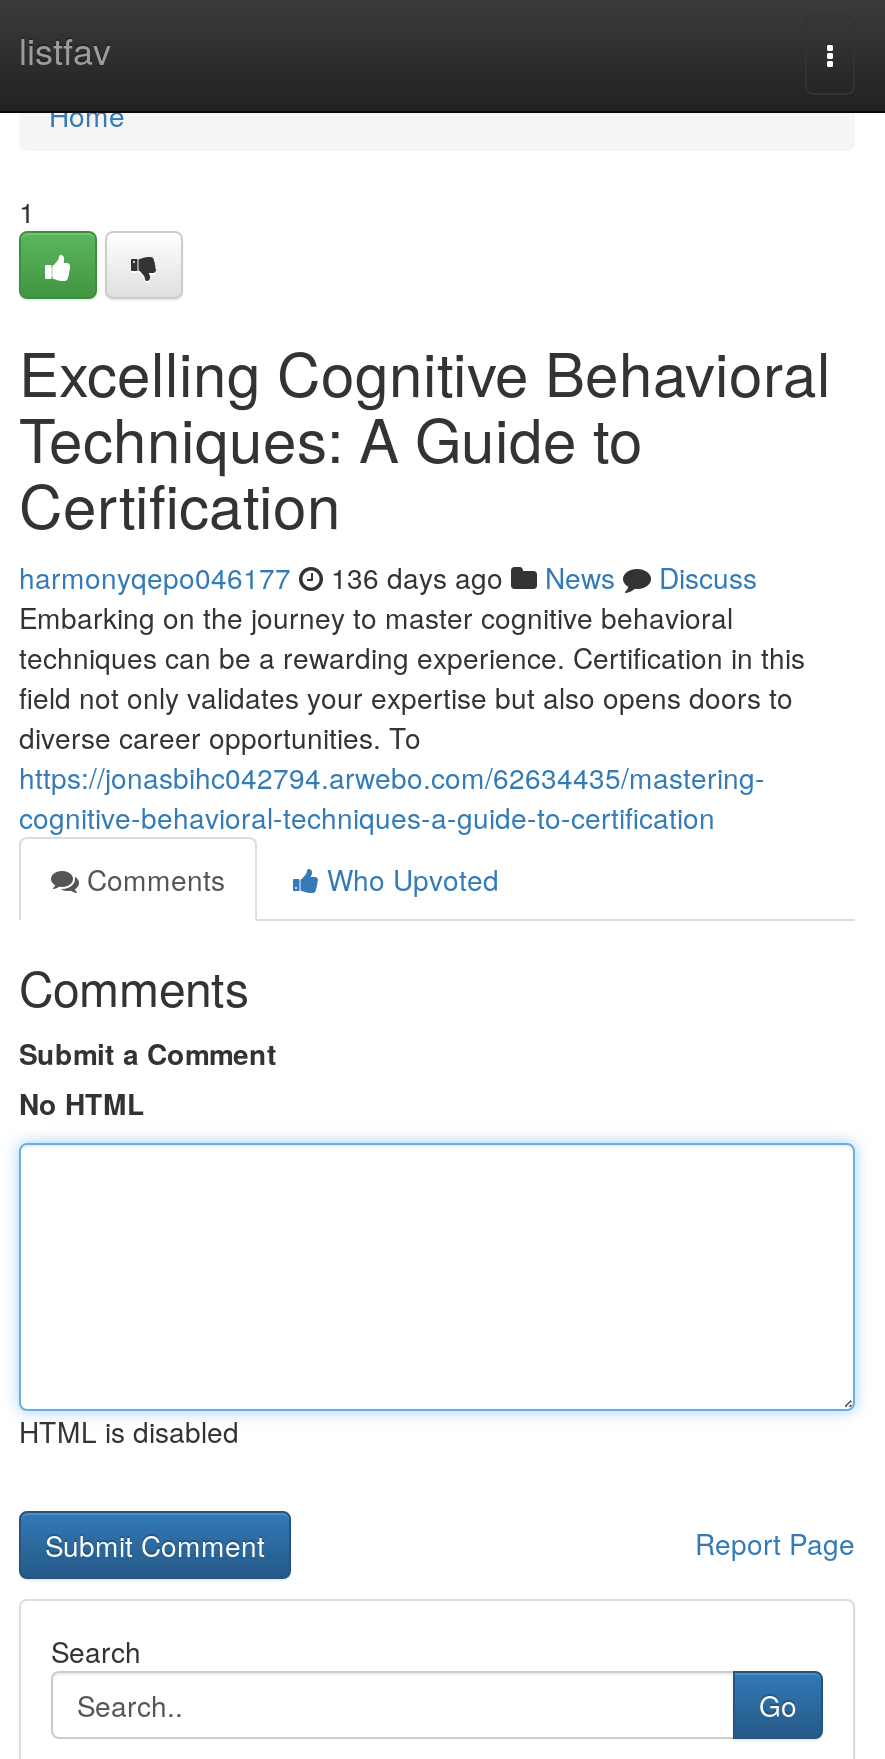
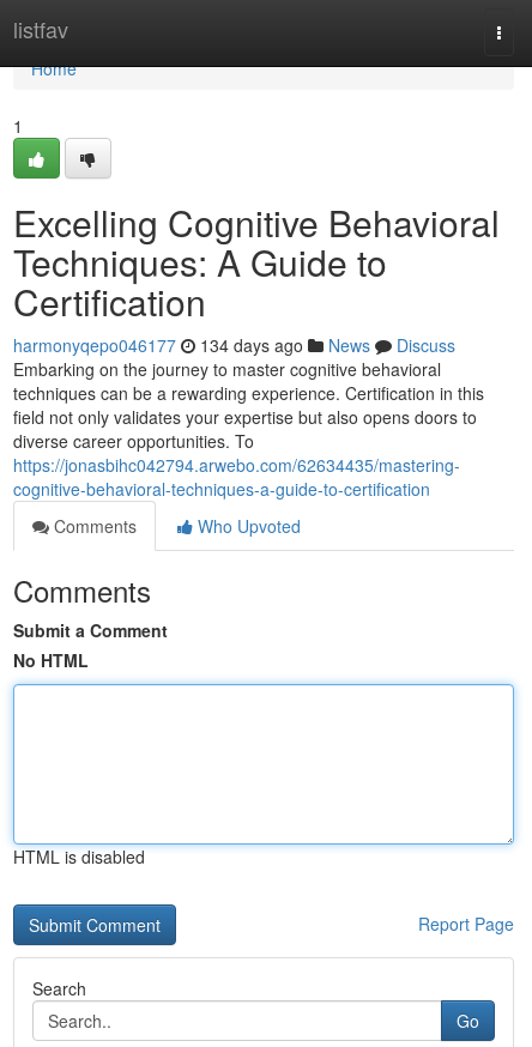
[19,557,757,597] harmonyqepo046177 136 days ago News Discuss -> [13,333,455,357] harmonyqepo046177 134 days ago News Discuss

